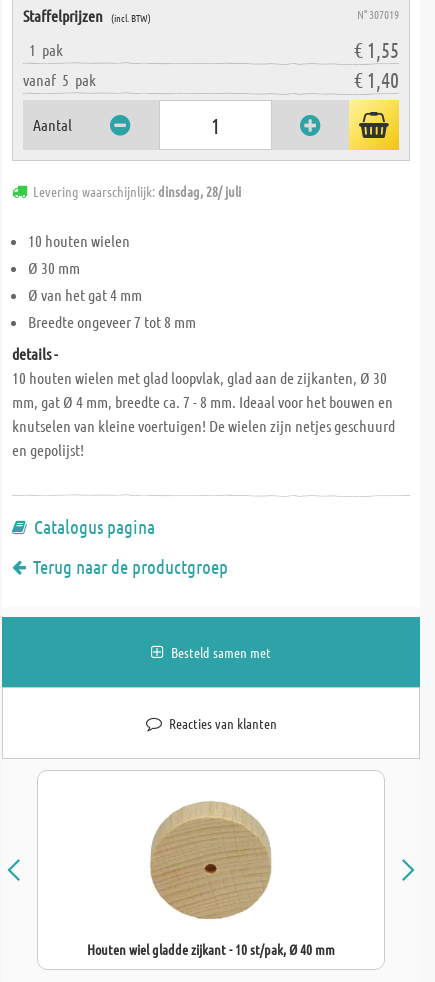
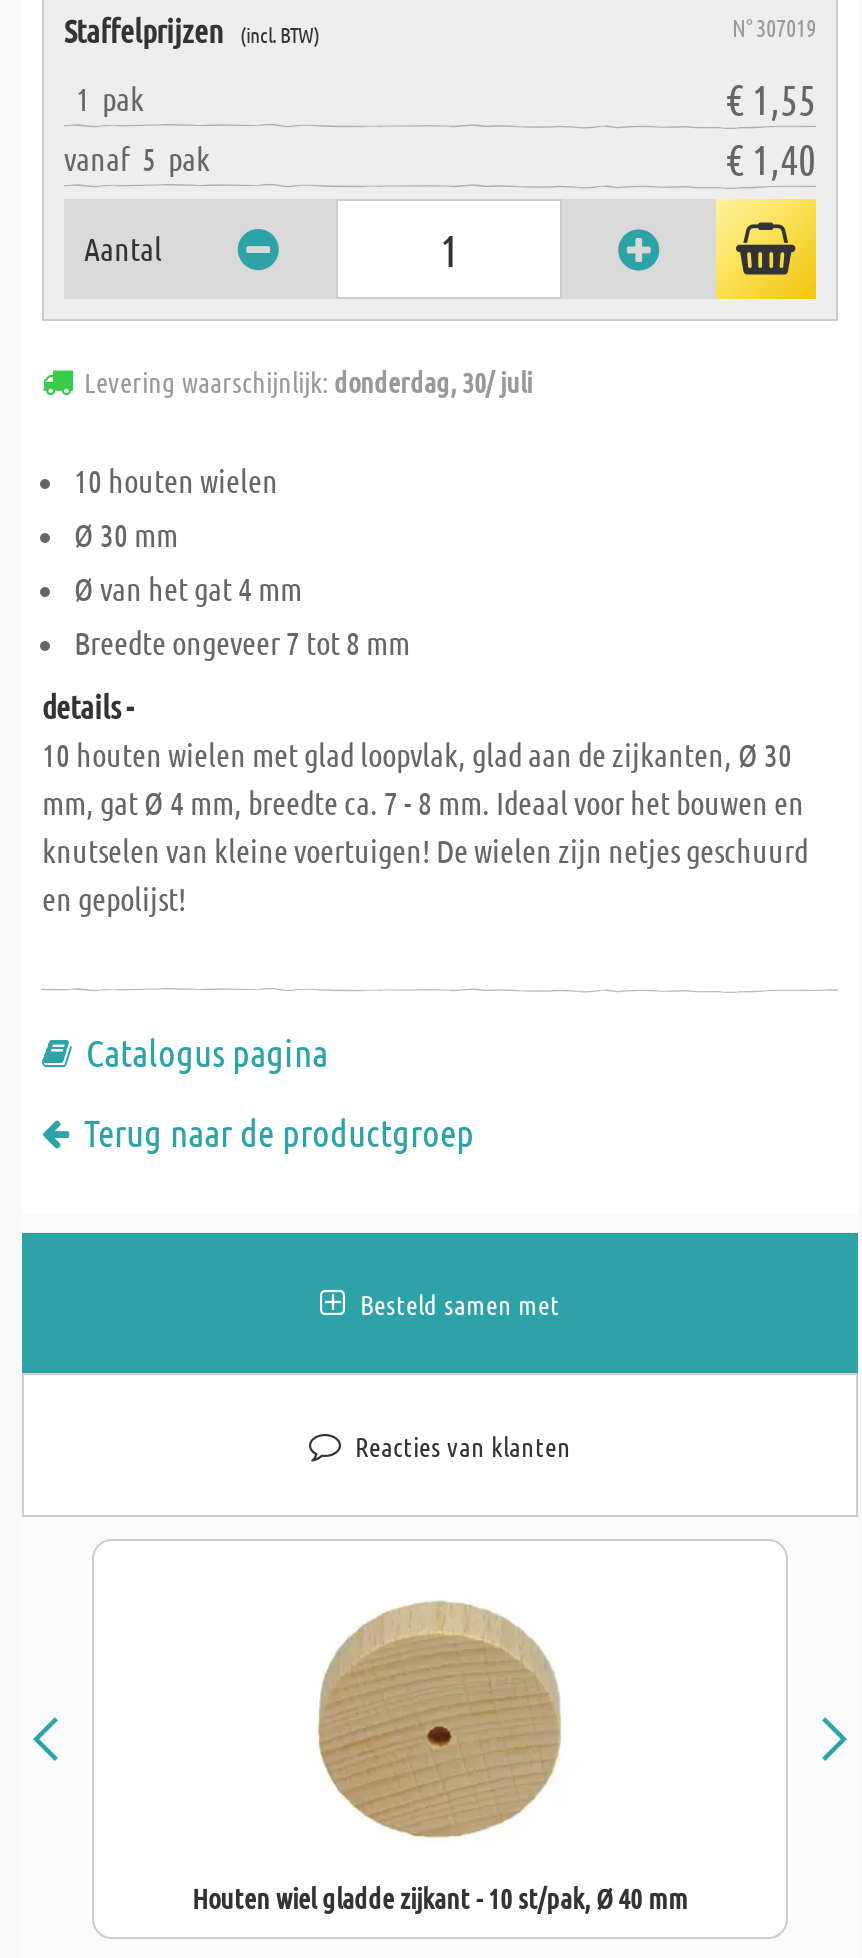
[33,182,241,200] Levering waarschijnlijk: dinsdag, 28/ juli -> [84,363,532,399] Levering waarschijnlijk: donderdag, 30/ juli

